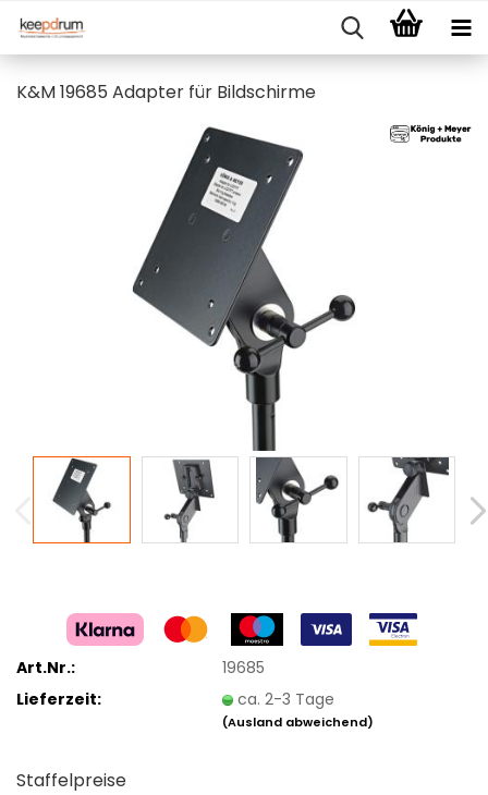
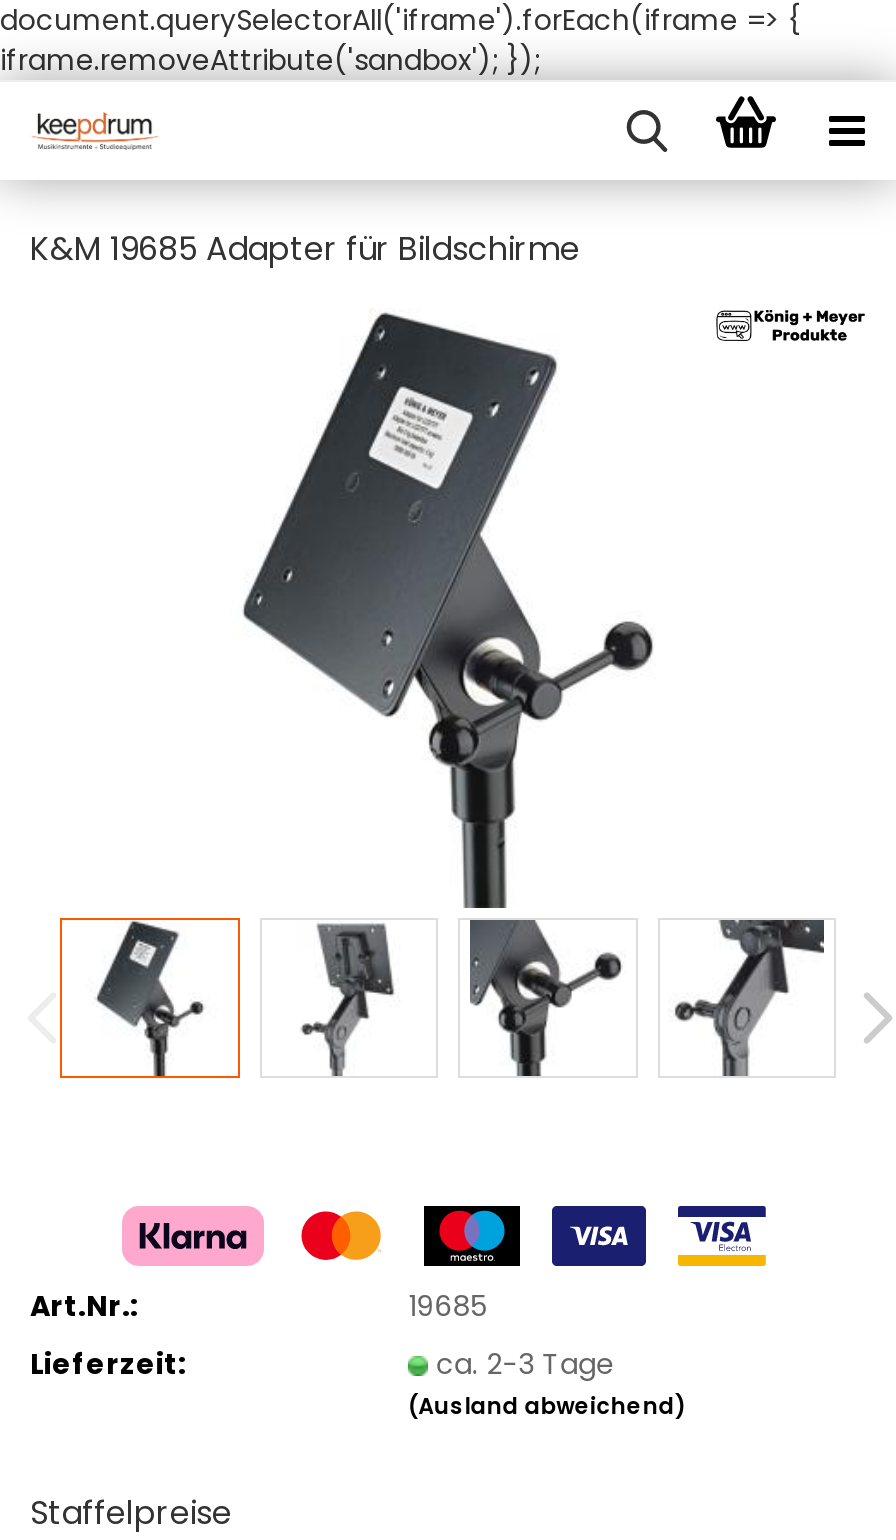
none -> [0,0,800,80] document.querySelectorAll('iframe').forEach(iframe => { | iframe.removeAttribute('sandbox'); });

